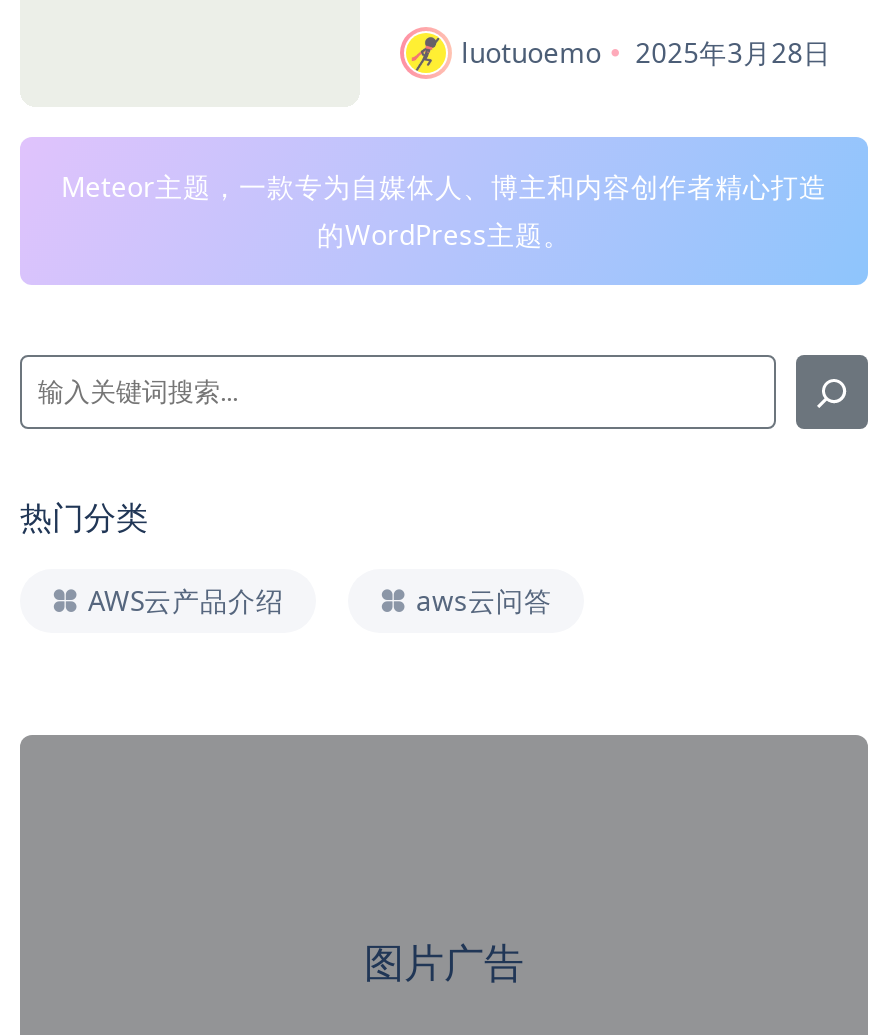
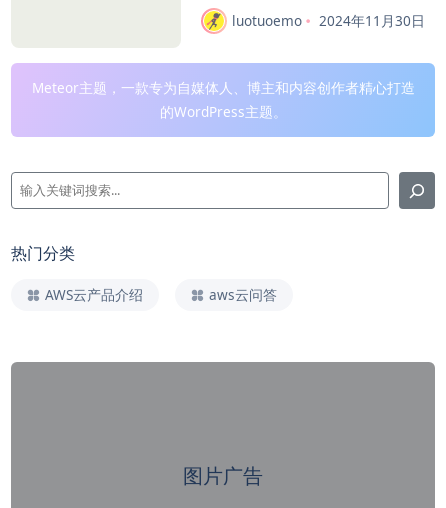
[461,34,831,72] luotuoemo 2025年3月28日 -> [232,11,425,30] luotuoemo 2024年11月30日

